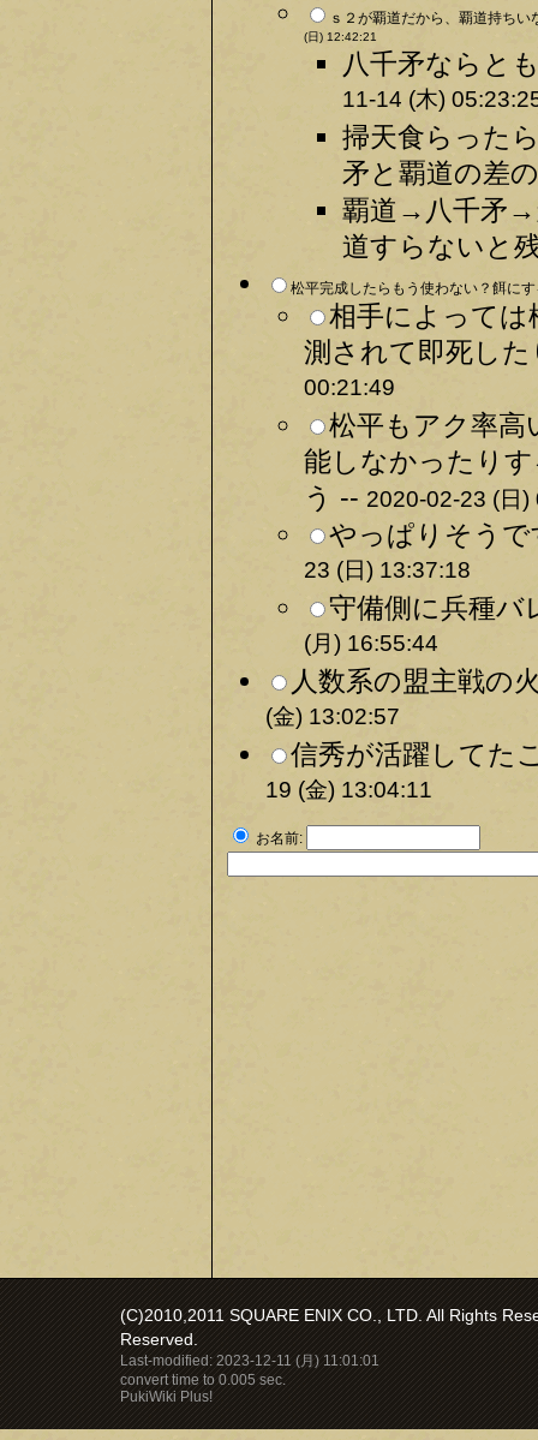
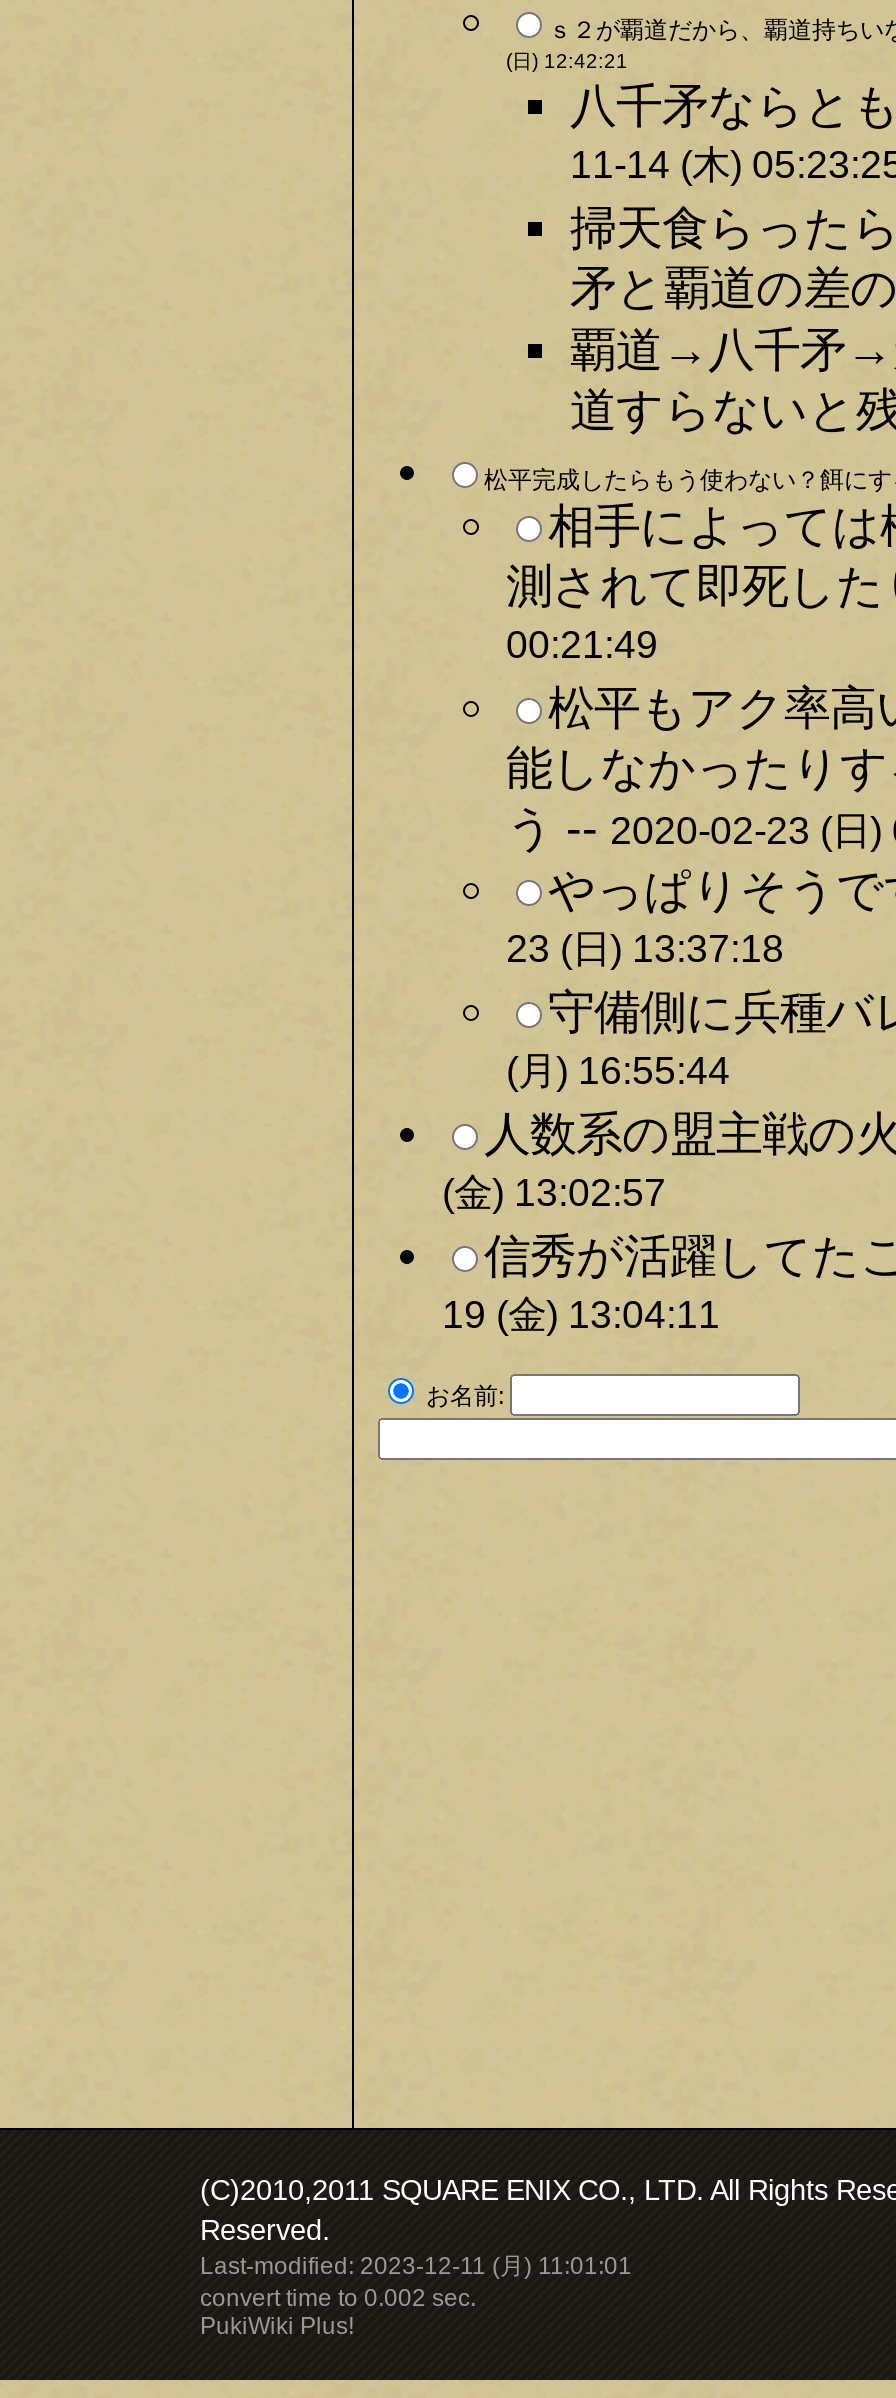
[120,1372,286,1388] convert time to 0.005 sec. -> [200,2284,476,2312] convert time to 0.002 sec.

